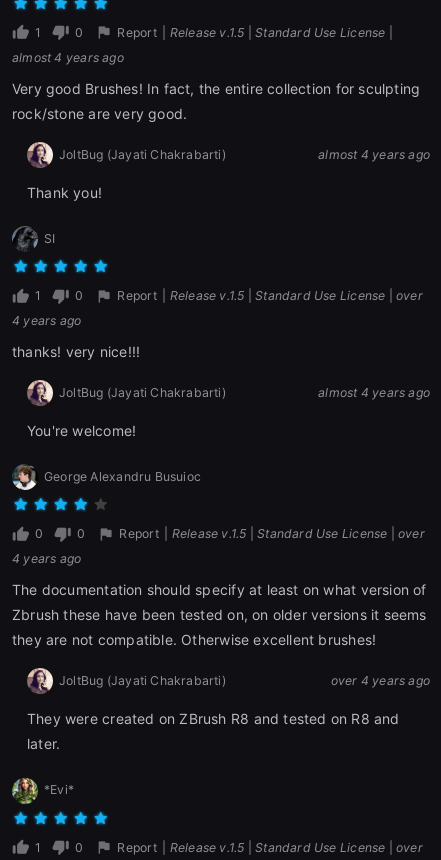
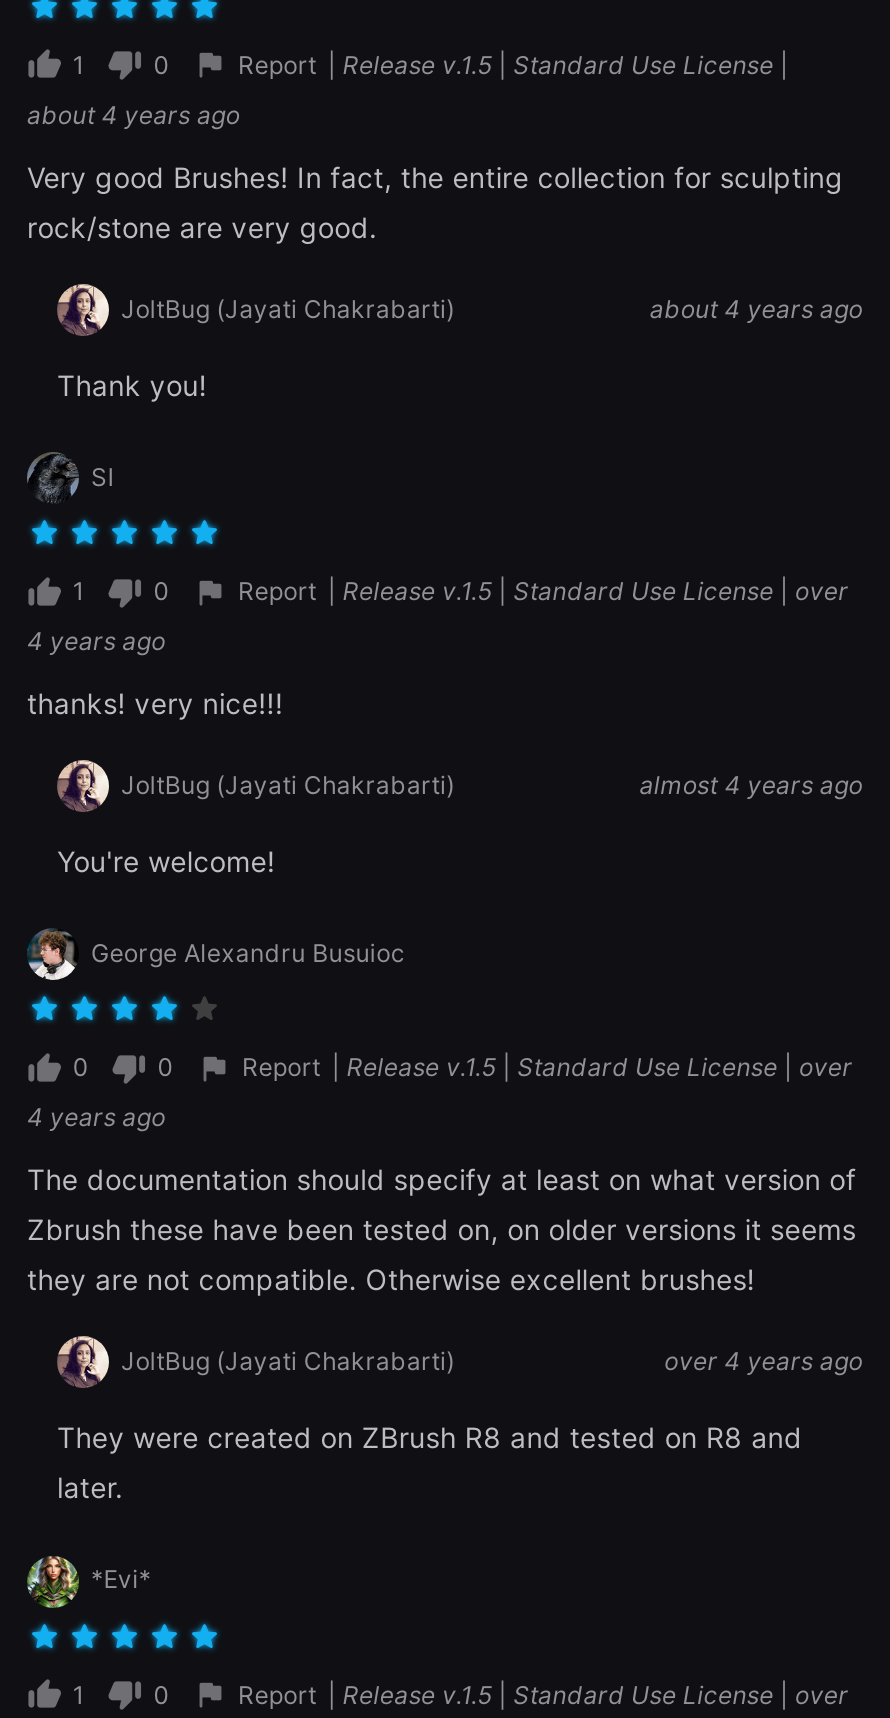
[12,49,124,64] almost 4 years ago -> [27,99,240,129] about 4 years ago
[318,146,430,161] almost 4 years ago -> [650,293,863,323] about 4 years ago

